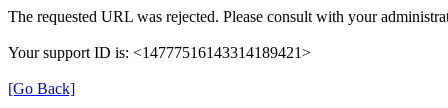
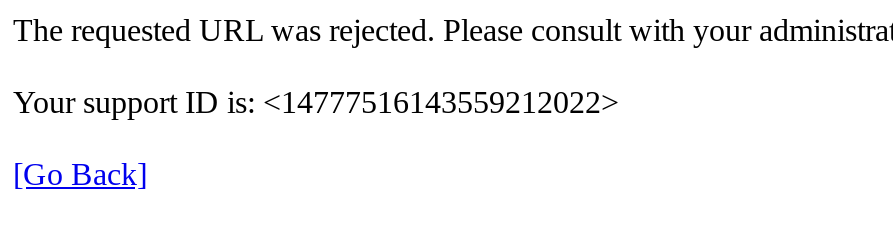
[8,44,311,61] Your support ID is: <14777516143314189421> -> [13,85,619,119] Your support ID is: <14777516143559212022>

